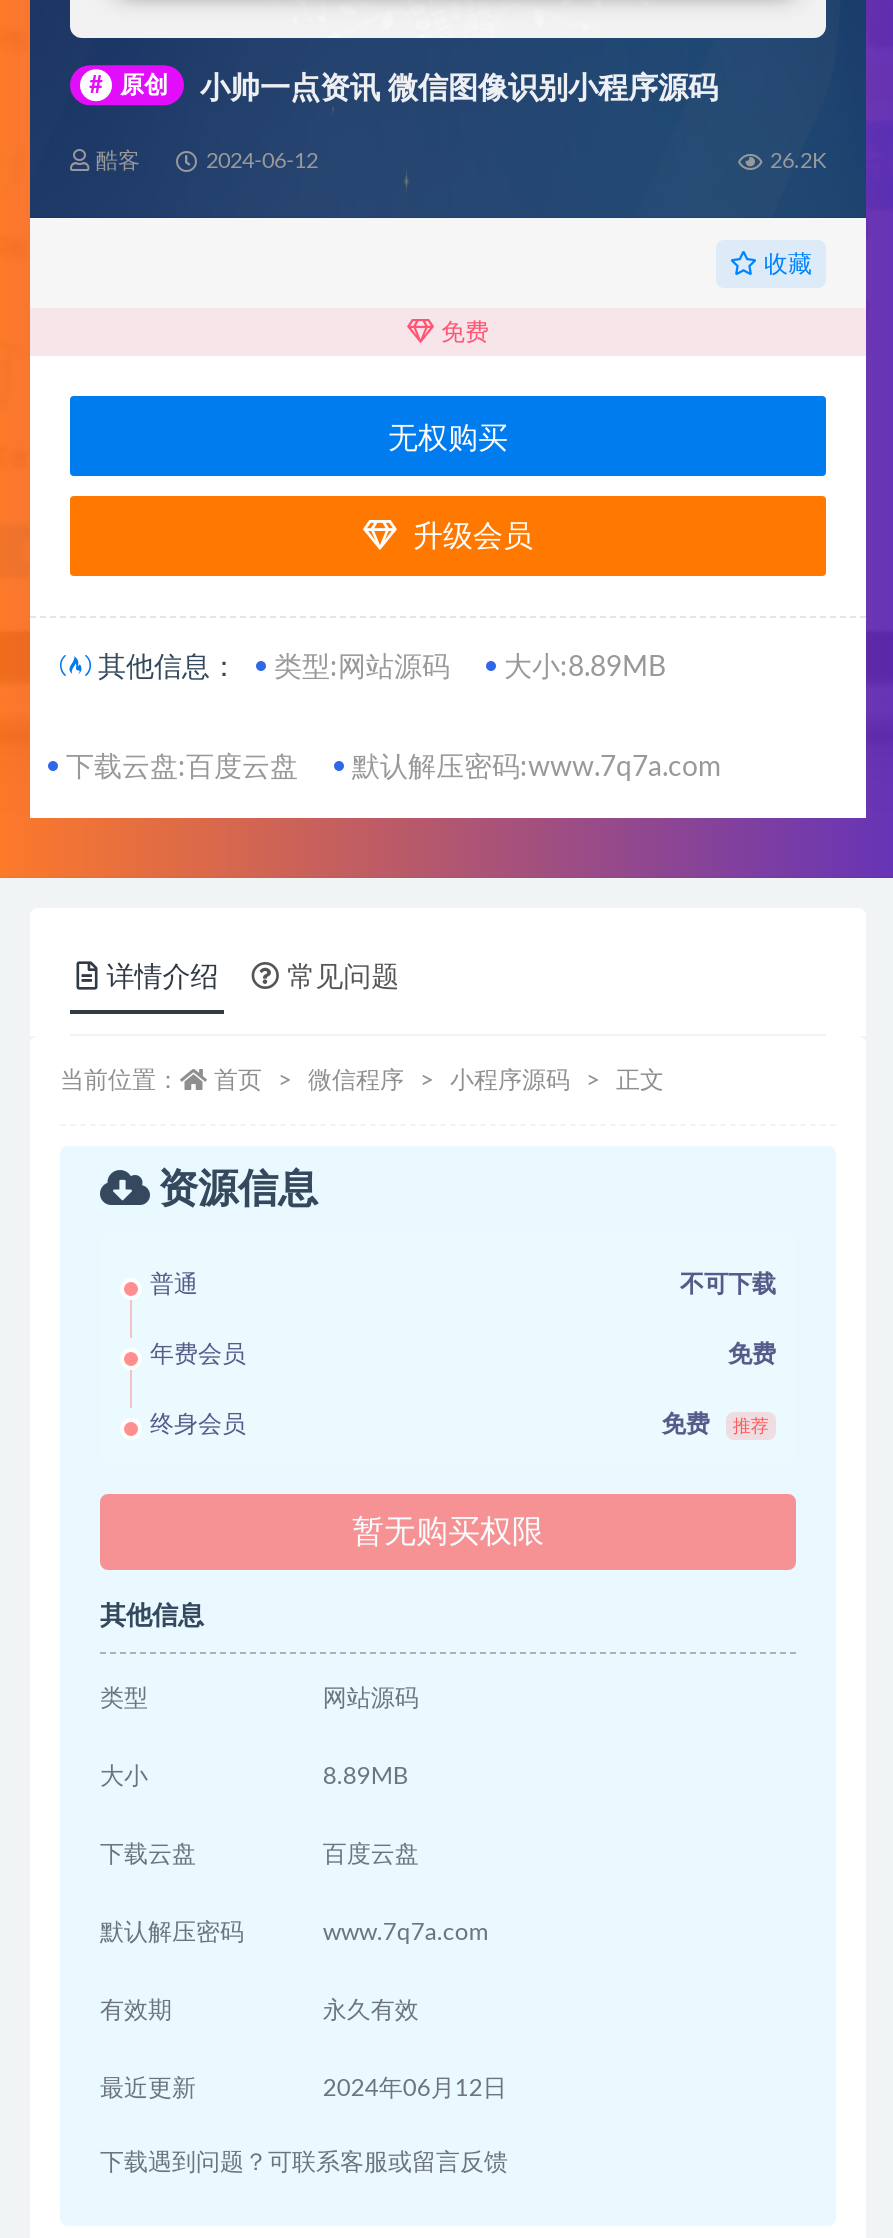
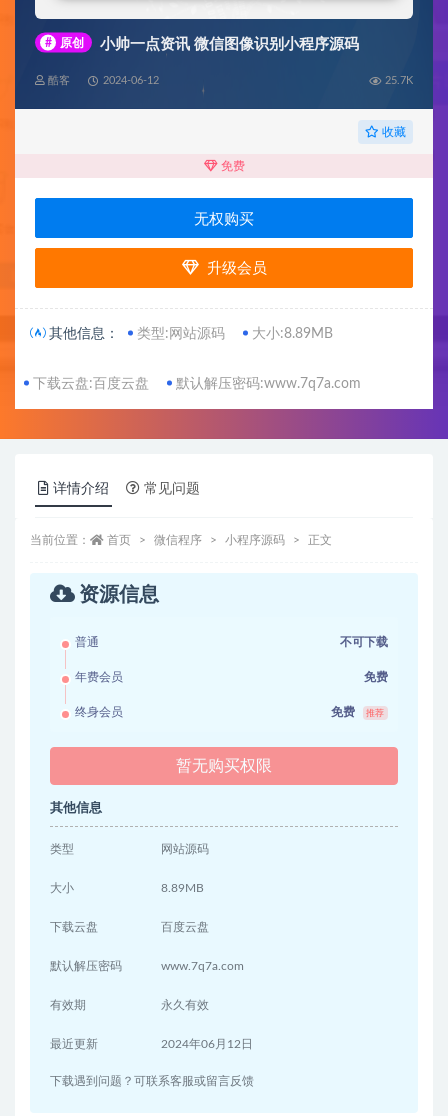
[770,151,826,173] 26.2K -> [385,75,413,86] 25.7K

